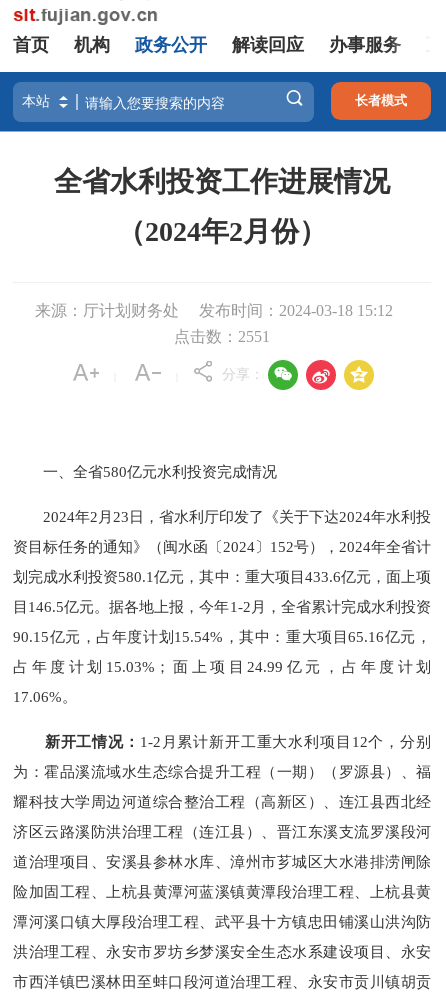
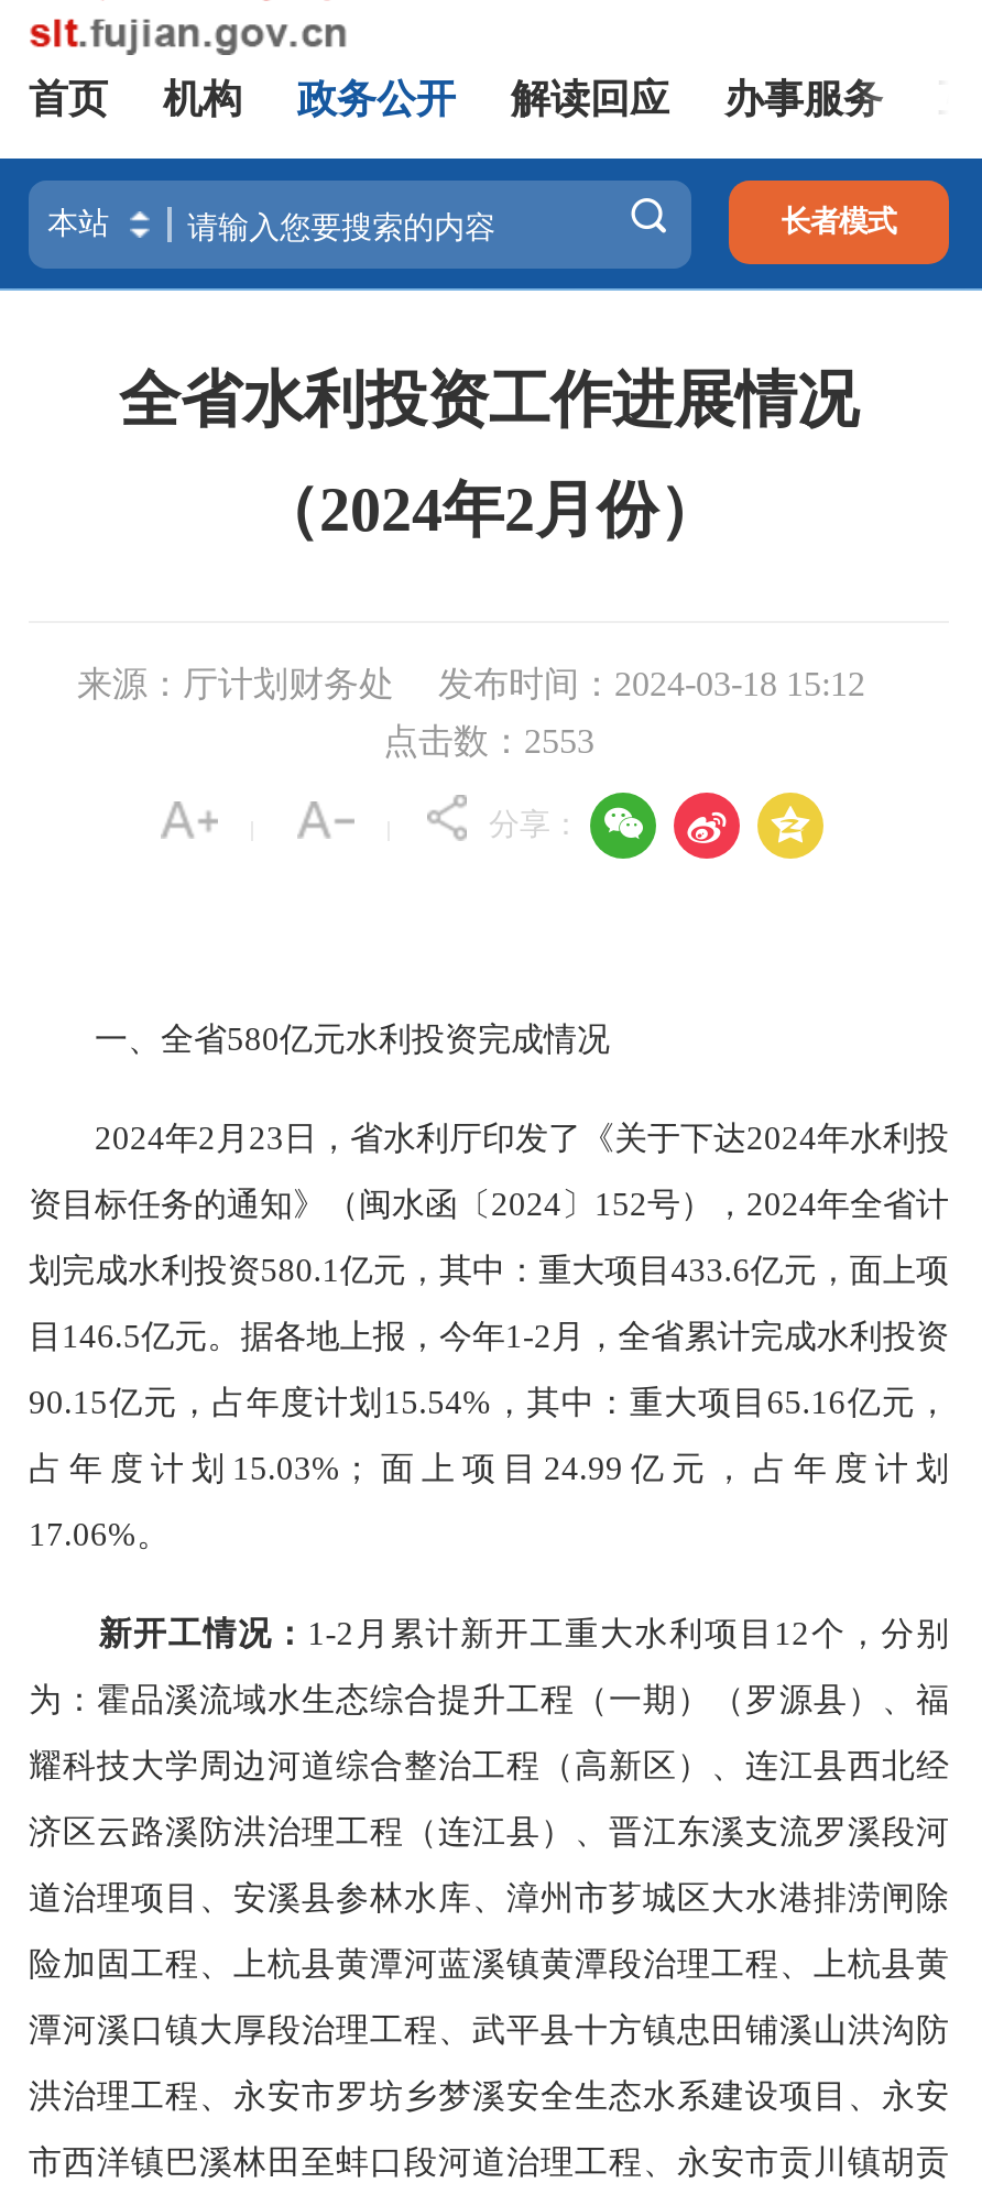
[174,328,270,345] 点击数：2551 -> [383,722,594,760] 点击数：2553

